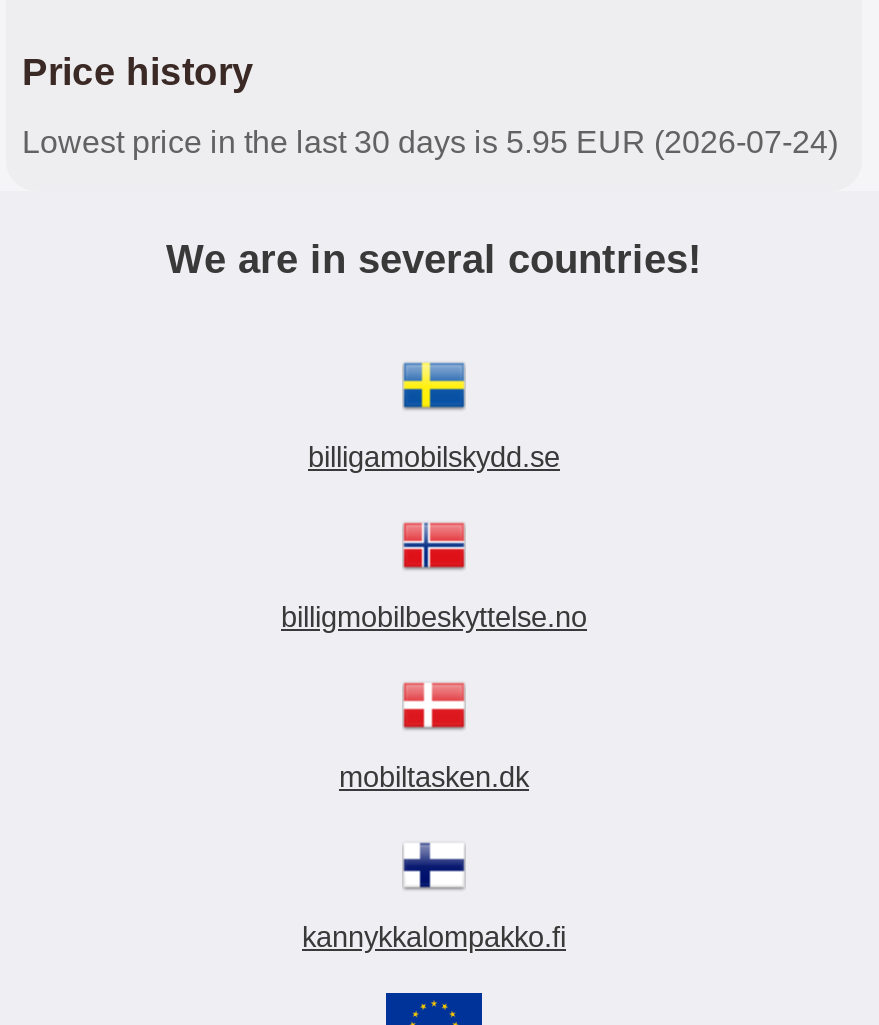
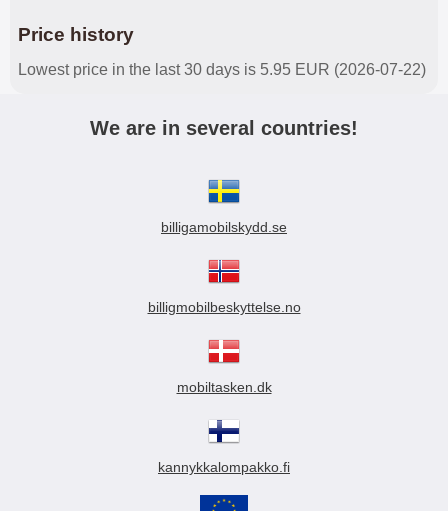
[22,125,838,159] Lowest price in the last 30 days is 5.95 EUR (2026-07-24) -> [18,61,426,78] Lowest price in the last 30 days is 5.95 EUR (2026-07-22)

